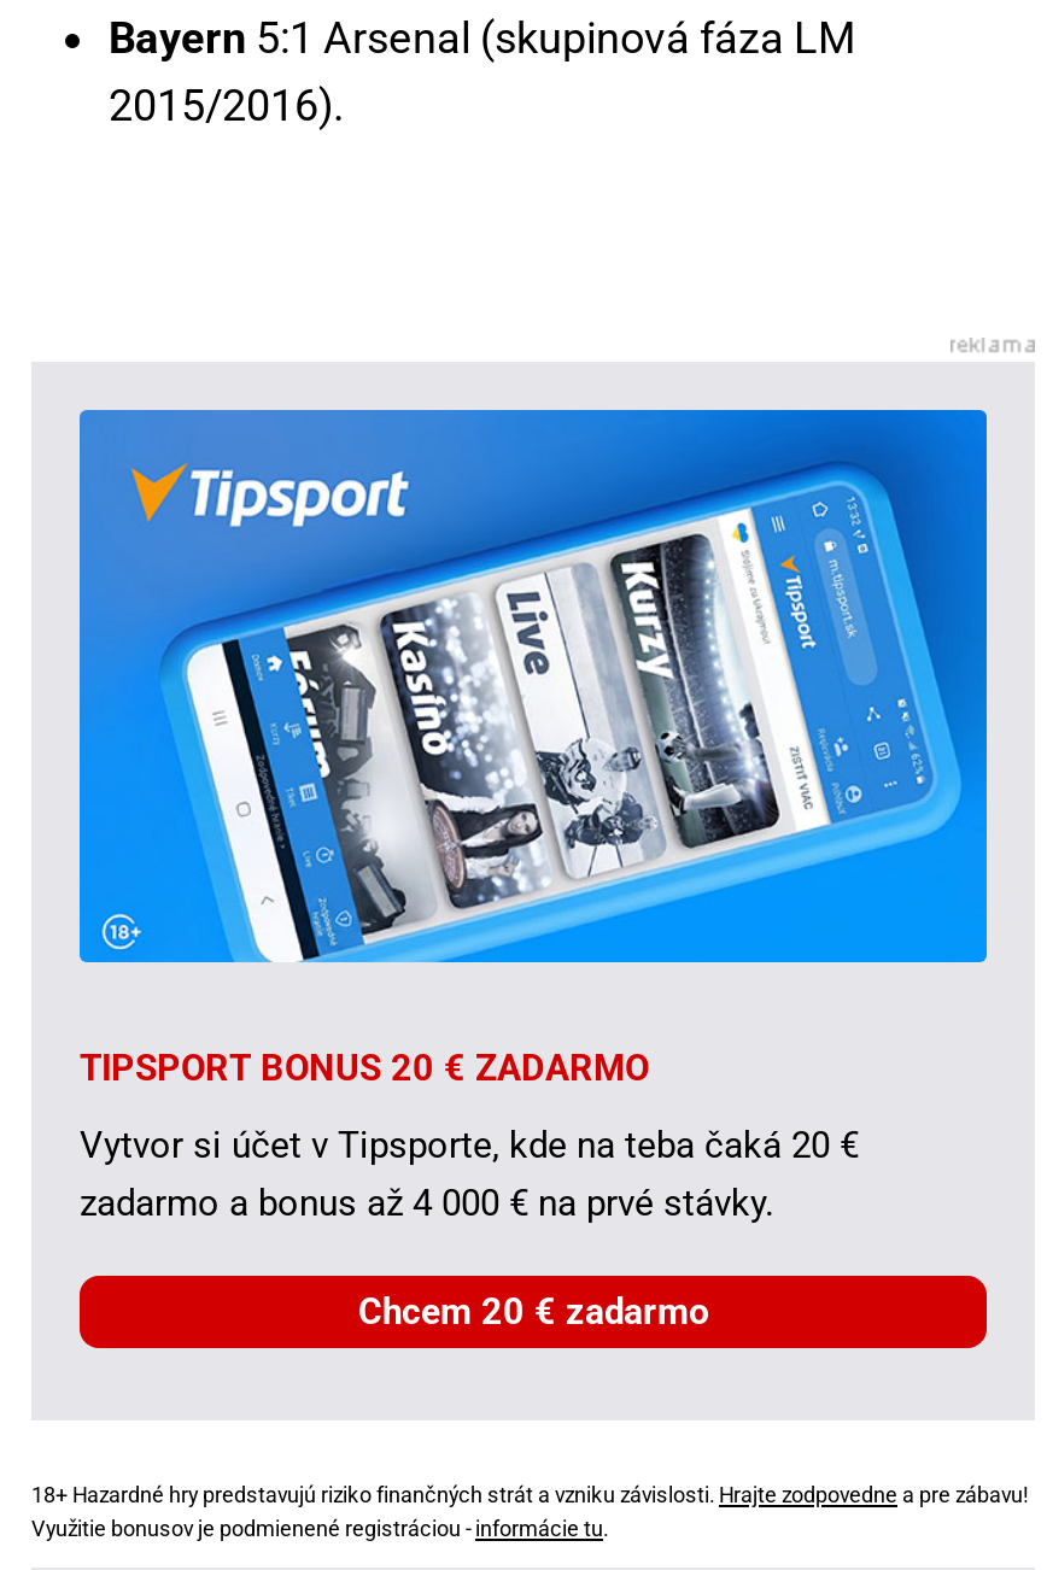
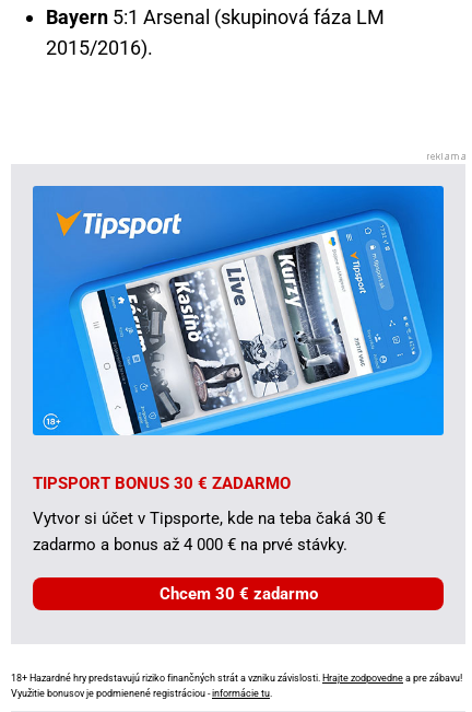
[80,1045,649,1089] TIPSPORT BONUS 20 € ZADARMO -> [33,474,291,494] TIPSPORT BONUS 30 € ZADARMO
[80,1122,859,1166] Vytvor si účet v Tipsporte, kde na teba čaká 20 € -> [33,509,386,529] Vytvor si účet v Tipsporte, kde na teba čaká 30 €
[358,1289,708,1332] Chcem 20 € zadarmo -> [159,584,317,604] Chcem 30 € zadarmo

